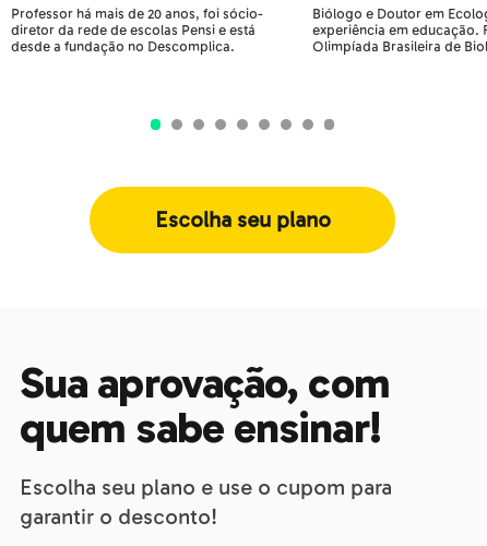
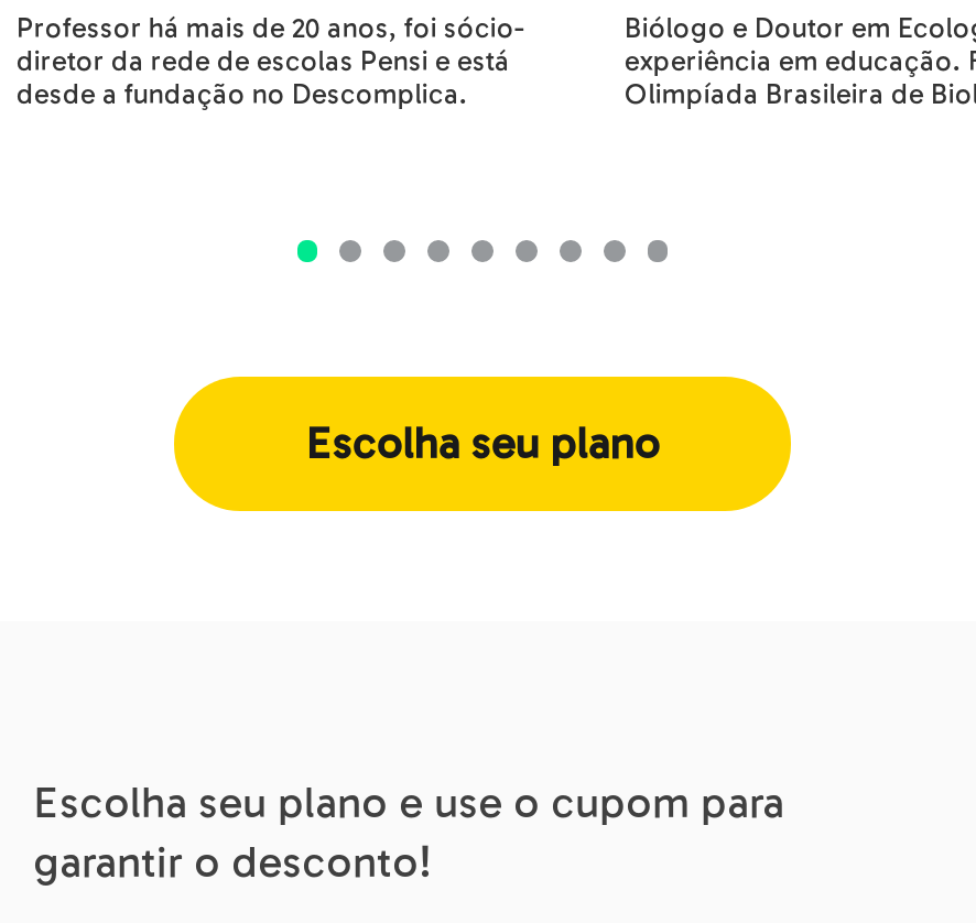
[20,359,390,455] Sua aprovação, com | quem sabe ensinar! -> none

